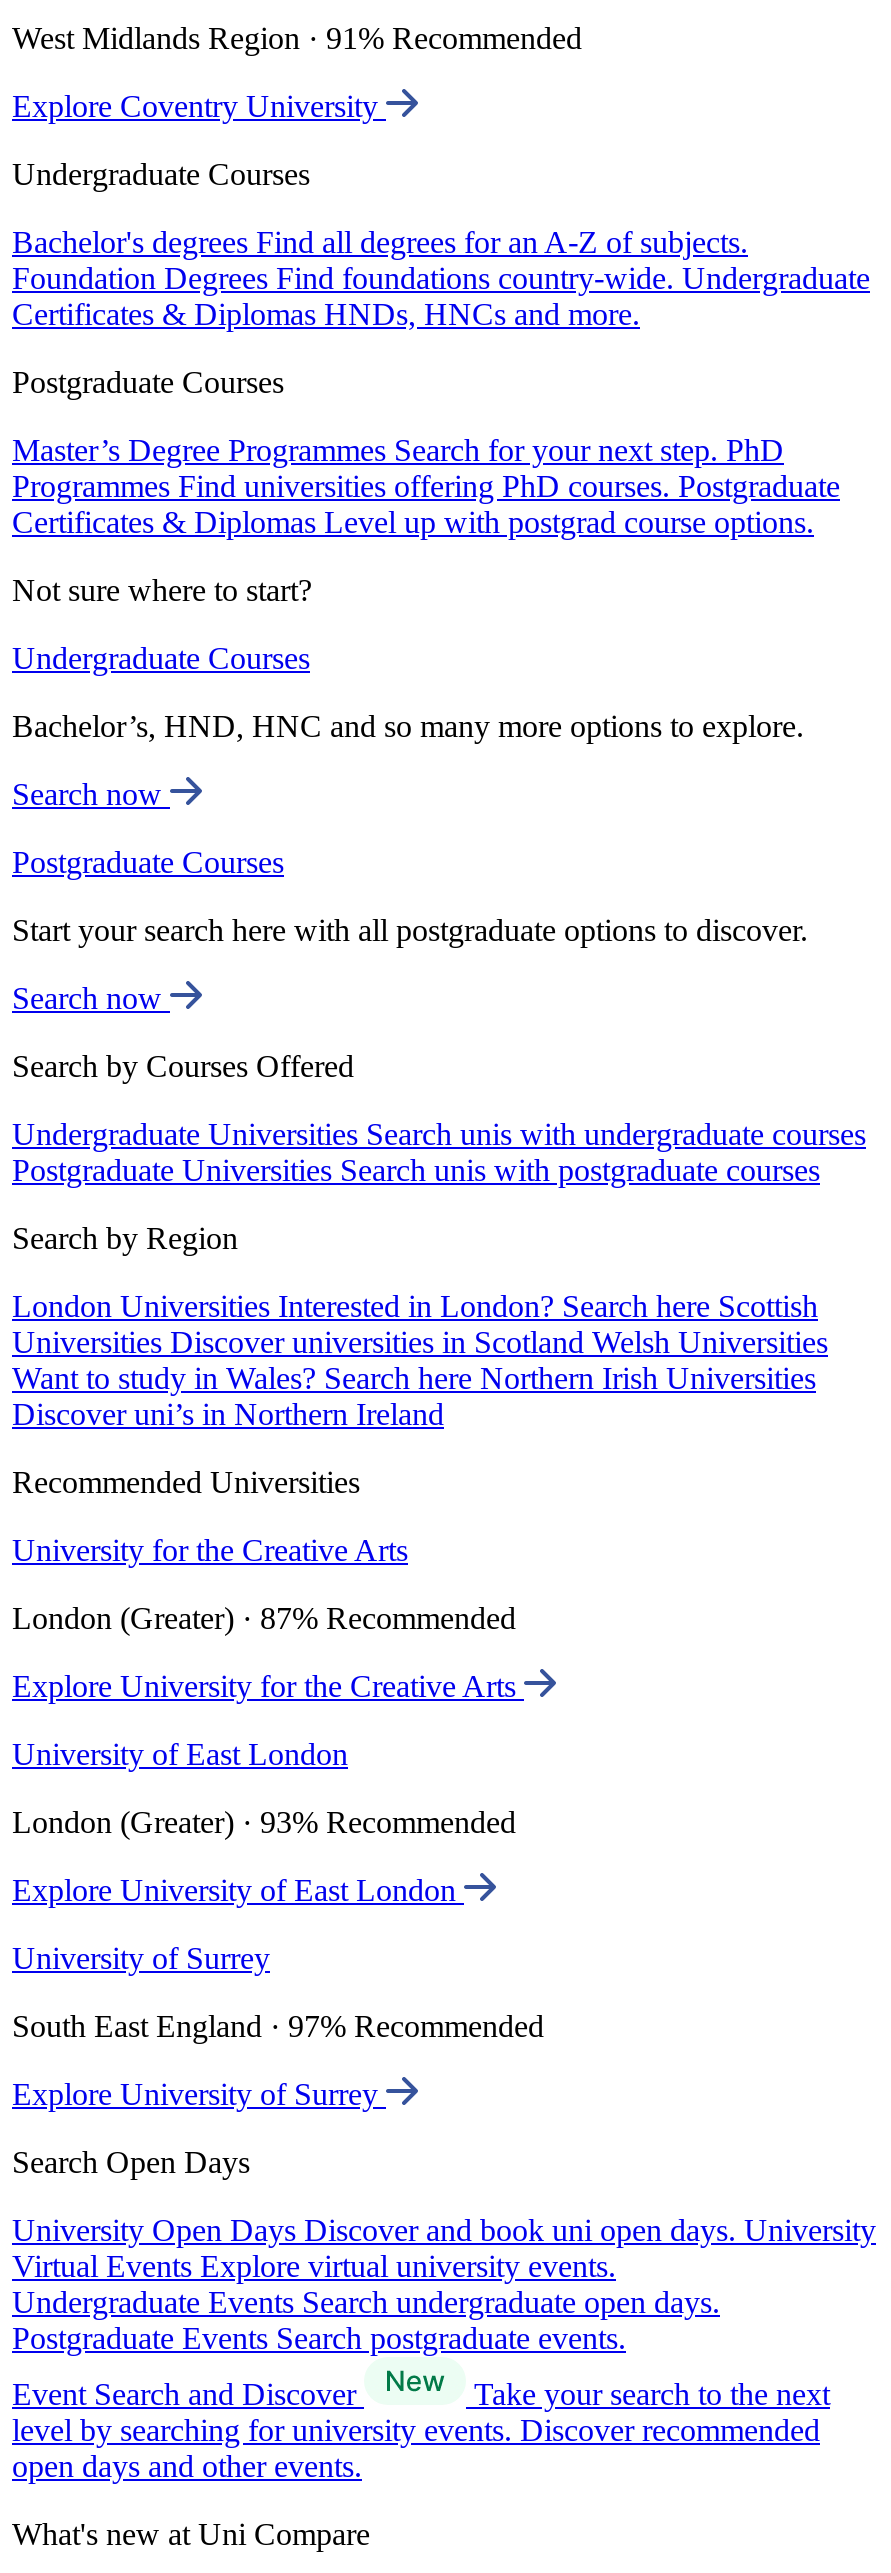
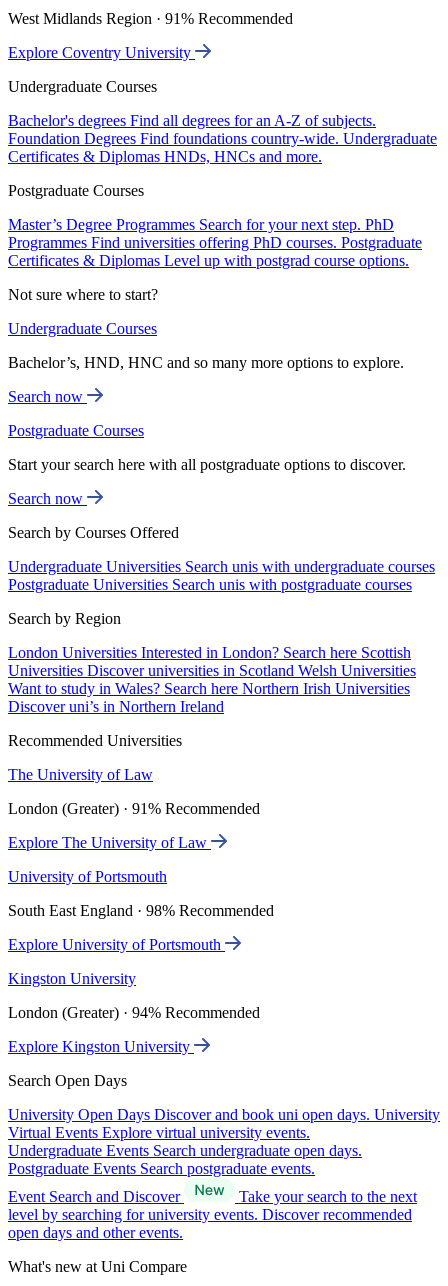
[12,1533,408,1567] University for the Creative Arts -> [8,766,153,783] The University of Law
[12,1601,516,1635] London (Greater) · 87% Recommended -> [8,800,260,817] London (Greater) · 91% Recommended
[12,1669,524,1703] Explore University for the Creative Arts -> [8,834,211,851] Explore The University of Law
[12,1737,348,1771] University of East London -> [8,868,167,885] University of Portsmouth
[12,1805,516,1839] London (Greater) · 93% Recommended -> [8,902,274,919] South East England · 98% Recommended
[12,1873,464,1907] Explore University of East London -> [8,936,225,953] Explore University of Portsmouth
[12,1941,270,1975] University of Surrey -> [8,970,136,987] Kingston University
[12,2009,544,2043] South East England · 97% Recommended -> [8,1004,260,1021] London (Greater) · 94% Recommended
[12,2077,386,2111] Explore University of Surrey -> [8,1038,194,1055] Explore Kingston University

